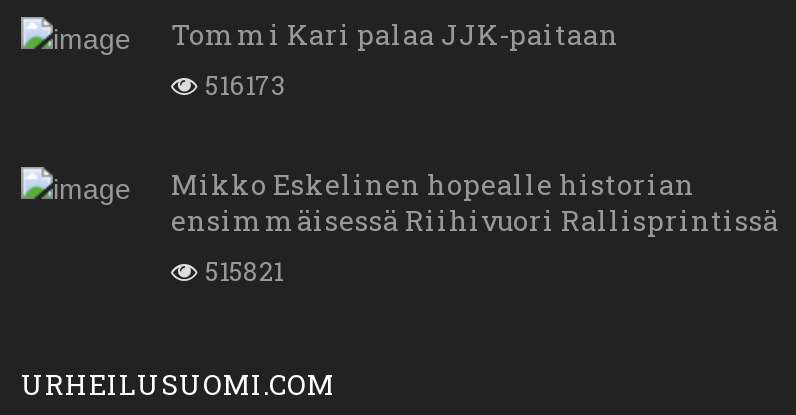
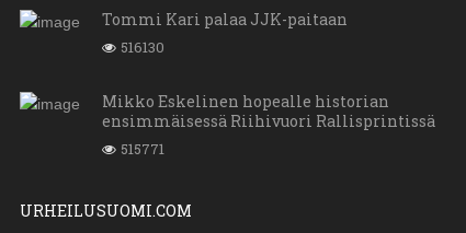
[205,68,285,104] 516173 -> [121,38,164,57] 516130
[205,254,283,290] 515821 -> [121,139,164,159] 515771

